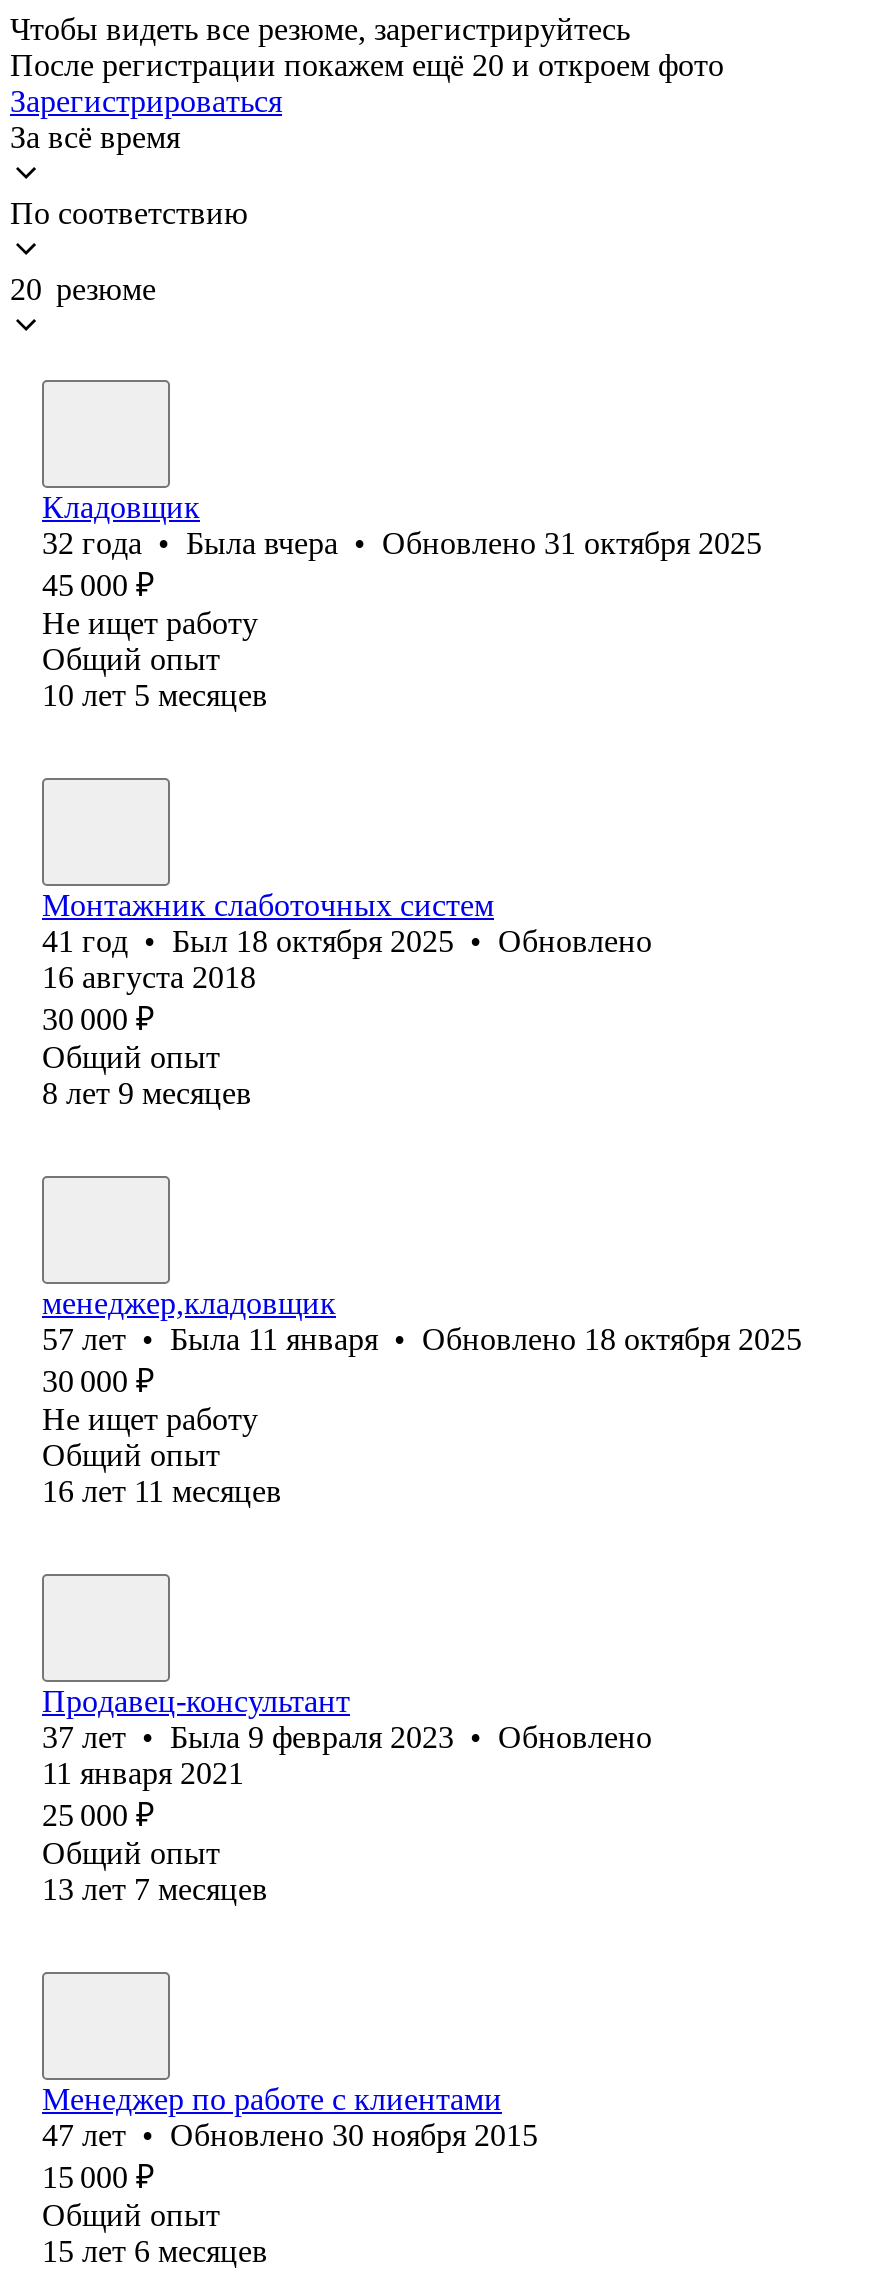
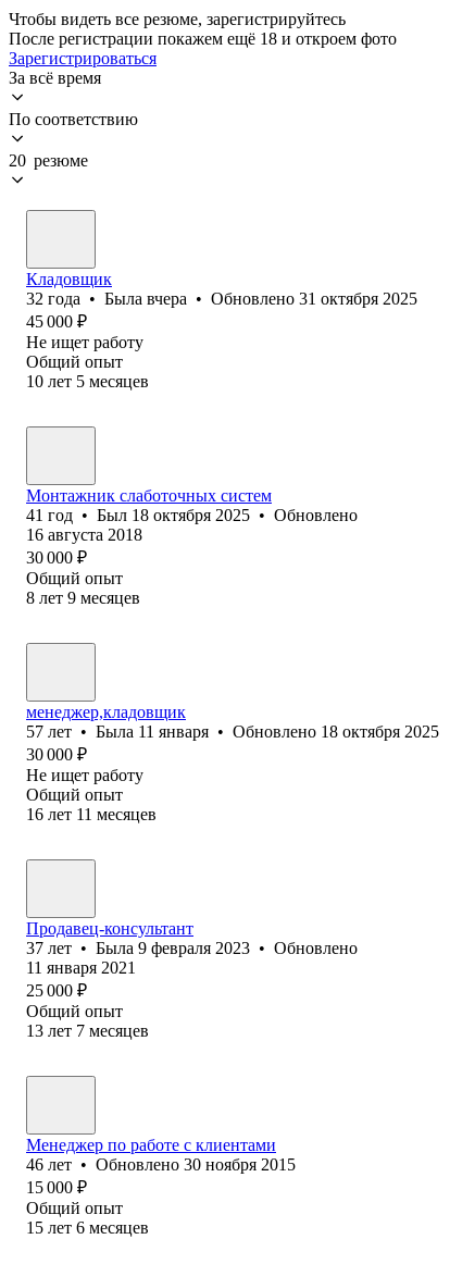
[10,48,724,82] После регистрации покажем ещё 20 и откроем фото -> [9,29,397,48] После регистрации покажем ещё 18 и откроем фото
[42,2118,538,2152] 47 лет • Обновлено 30 ноября 2015 -> [26,1155,296,1174] 46 лет • Обновлено 30 ноября 2015

